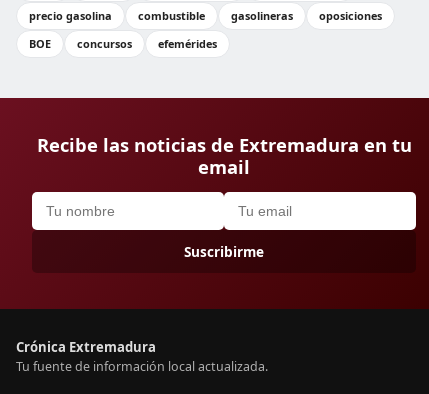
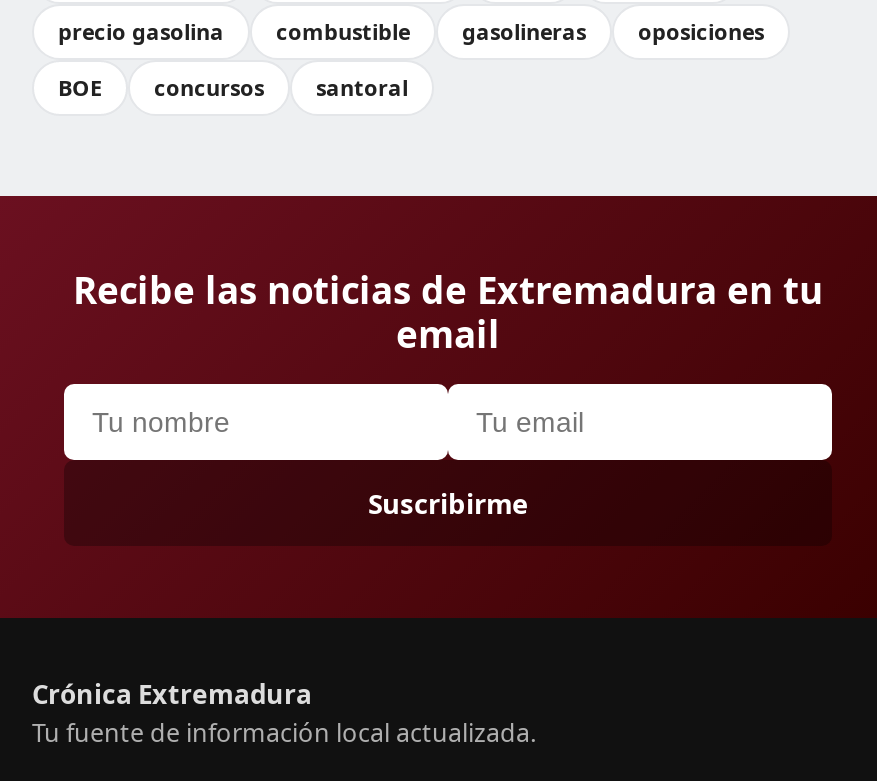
[158,36,217,51] efemérides -> [316,72,408,102] santoral

